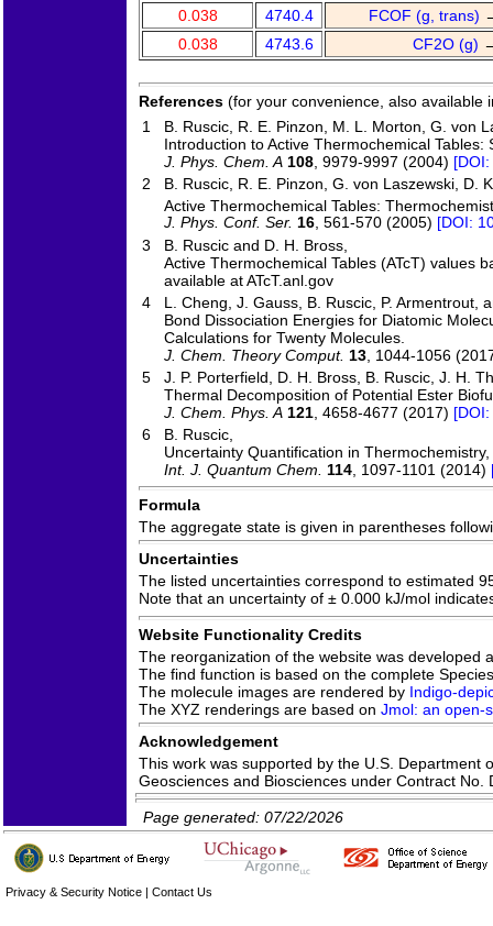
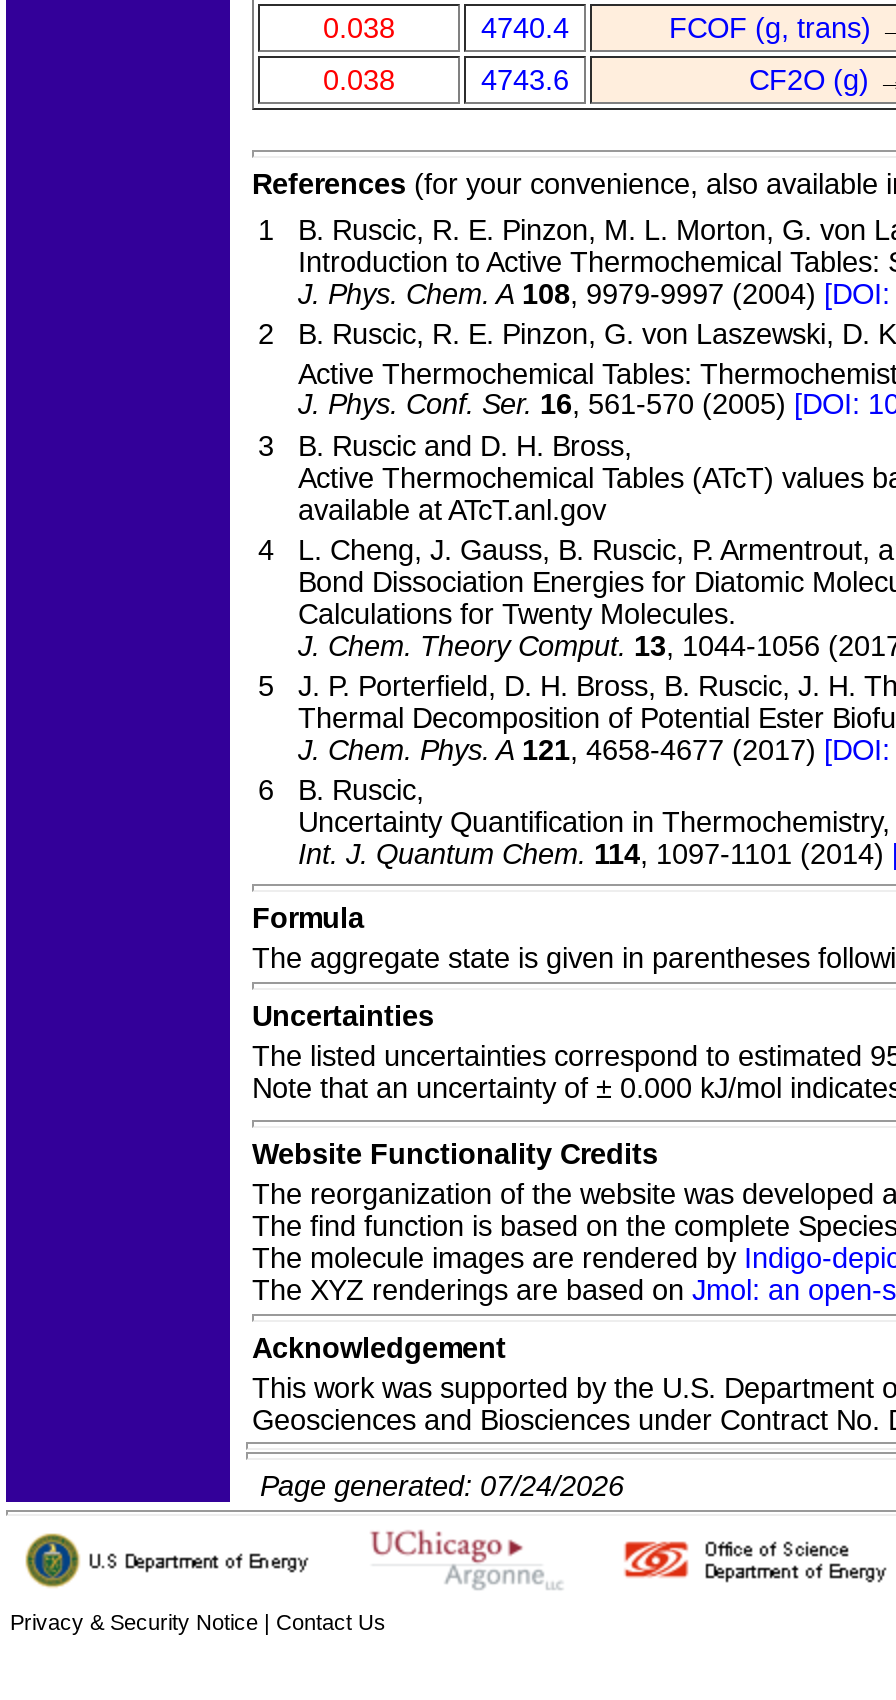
[143,808,343,826] Page generated: 07/22/2026 -> [260,1470,624,1502] Page generated: 07/24/2026

